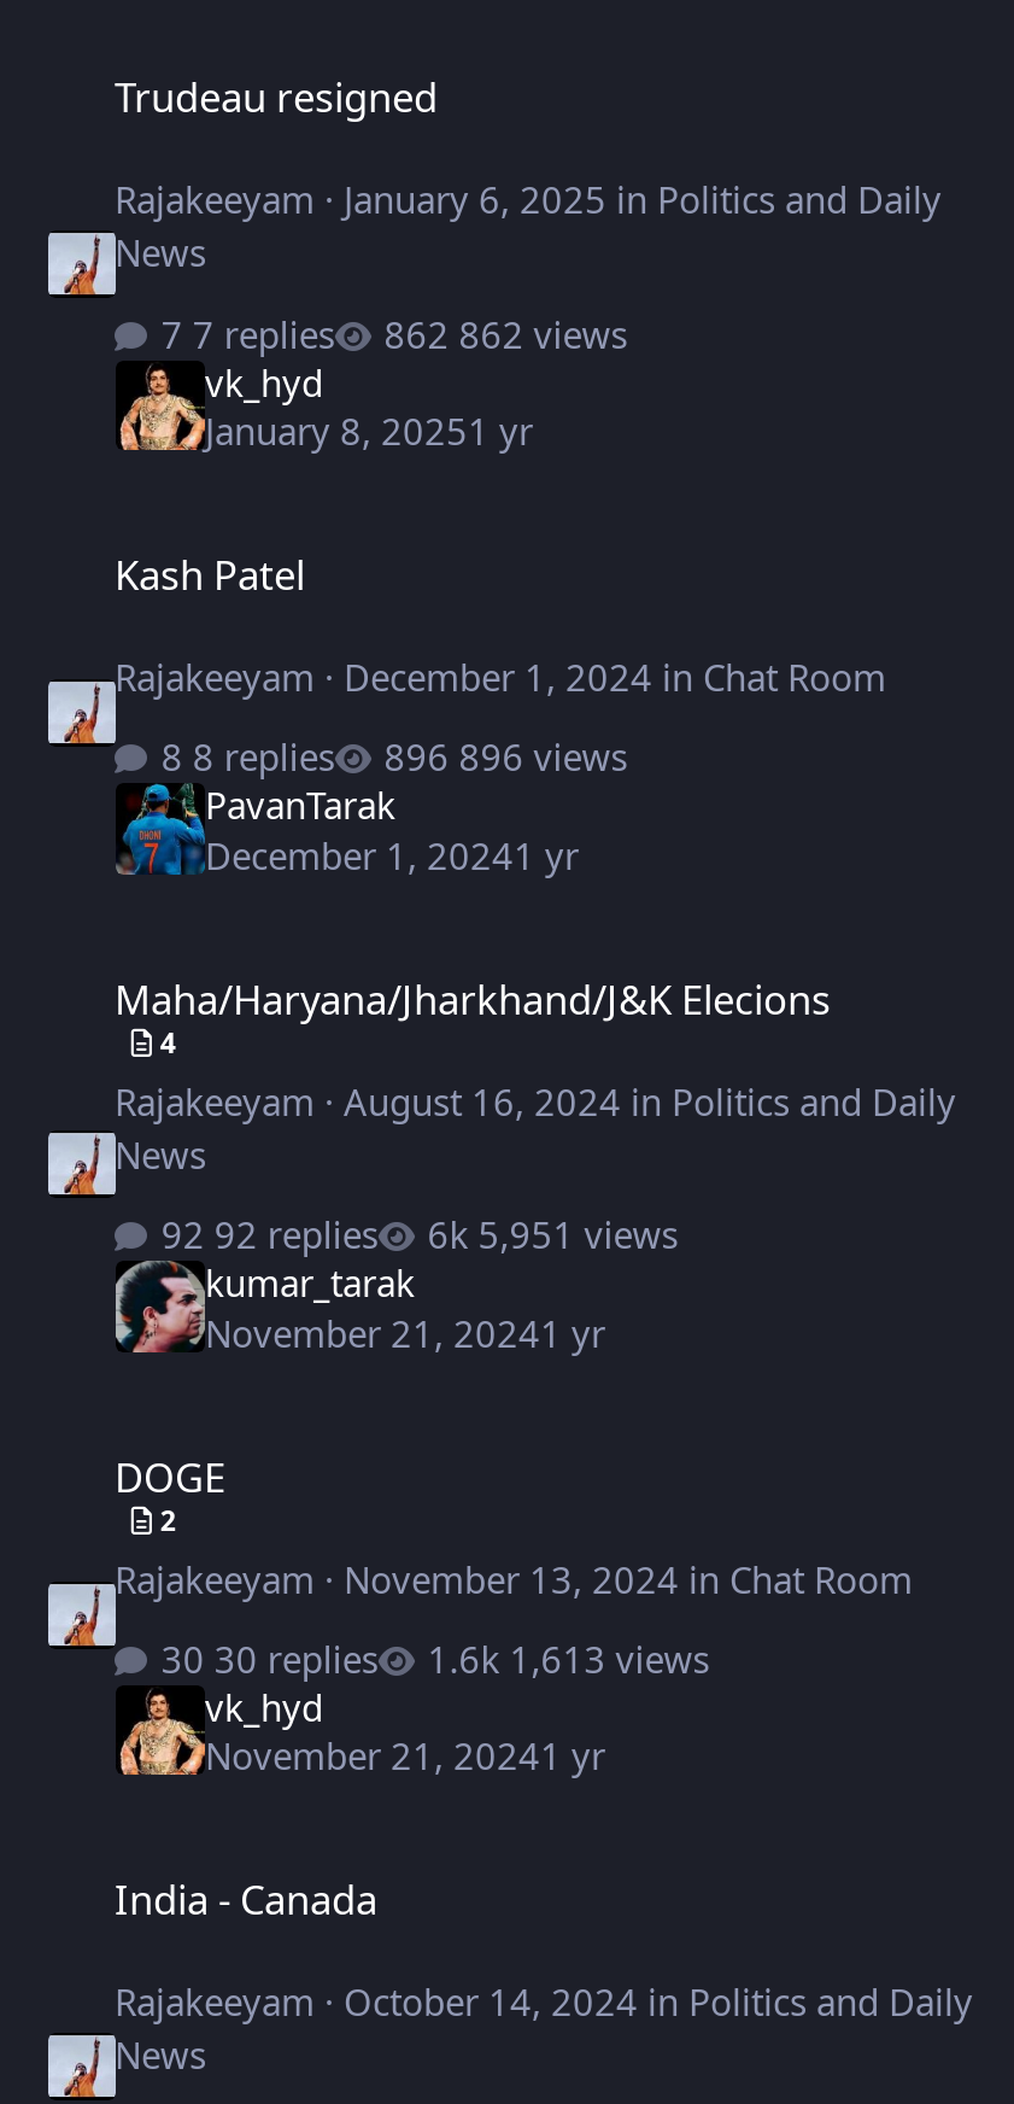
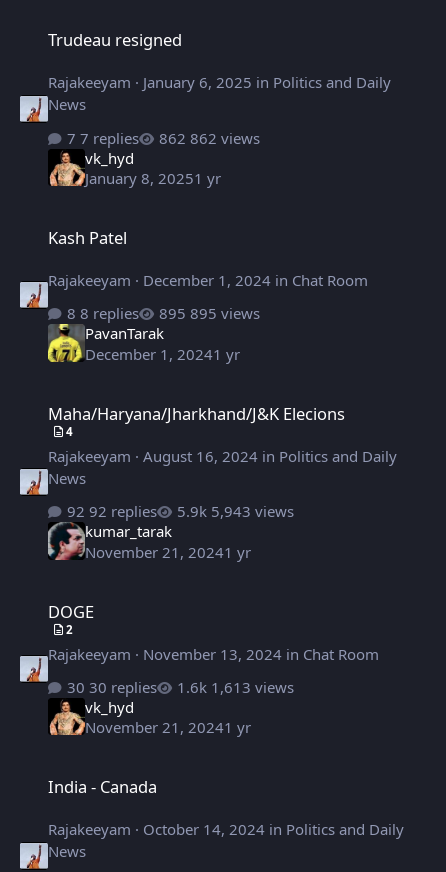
[459,733,628,781] 896 views -> [190,303,260,323] 895 views
[116,783,198,877] [image] -> [47,323,82,363] [image]
[478,1210,678,1259] 5,951 views -> [211,501,294,521] 5,943 views

